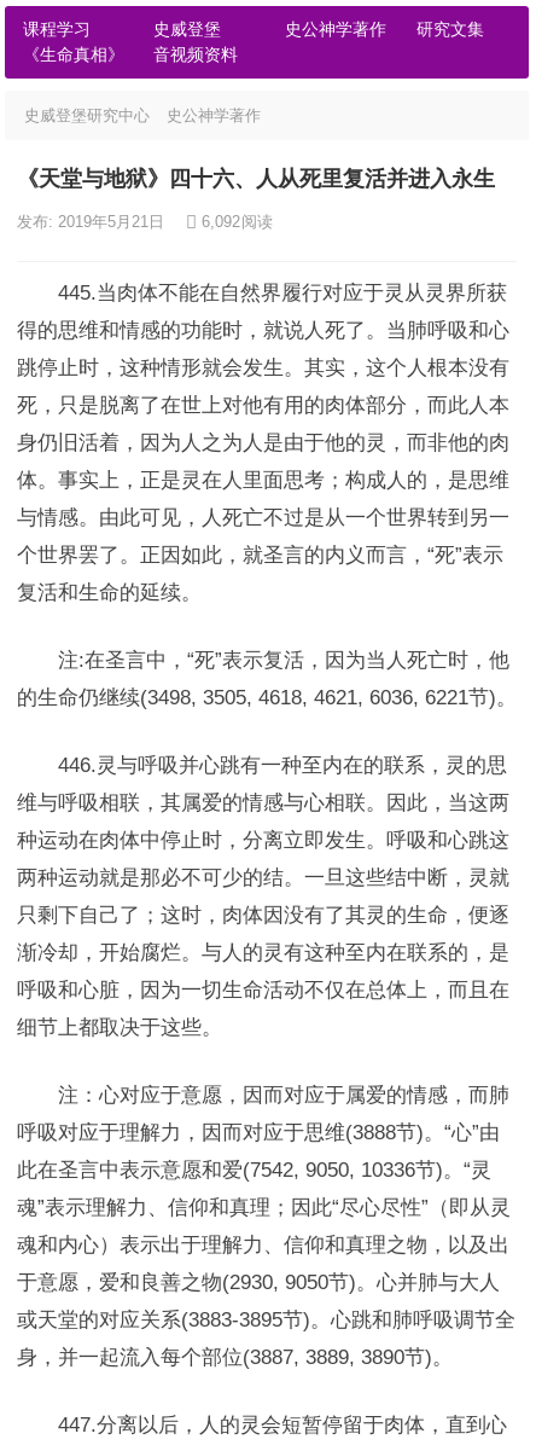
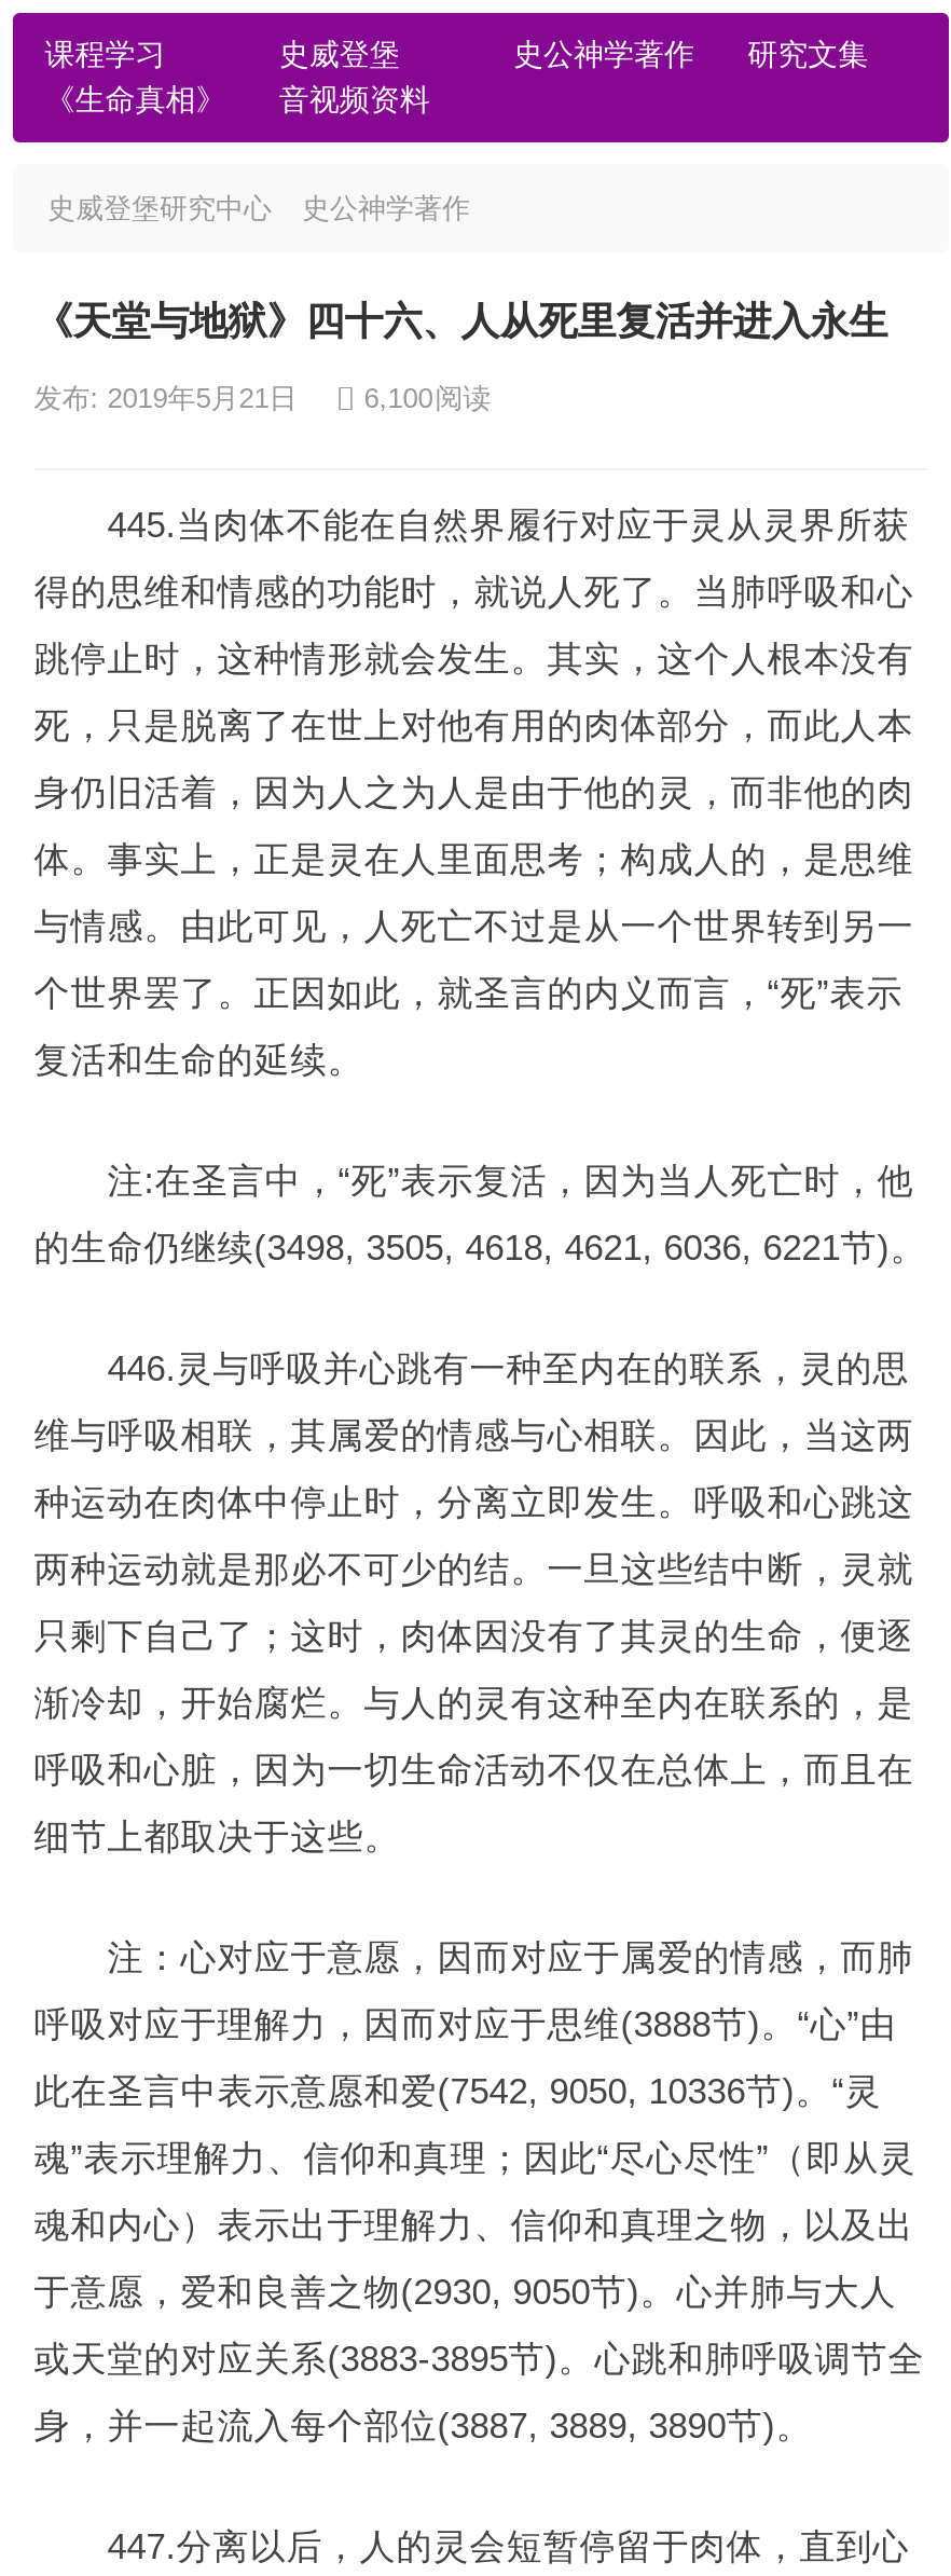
[17,213,272,231] 发布: 2019年5月21日 6,092阅读 -> [34,382,491,414] 发布: 2019年5月21日 6,100阅读

